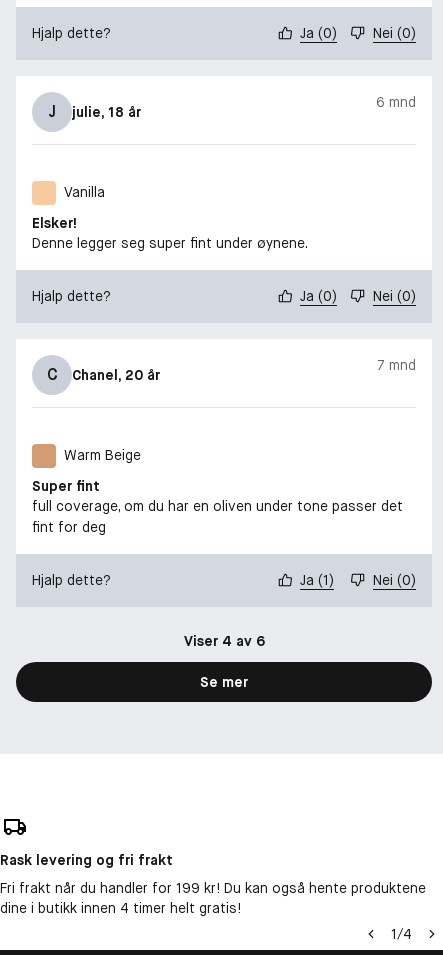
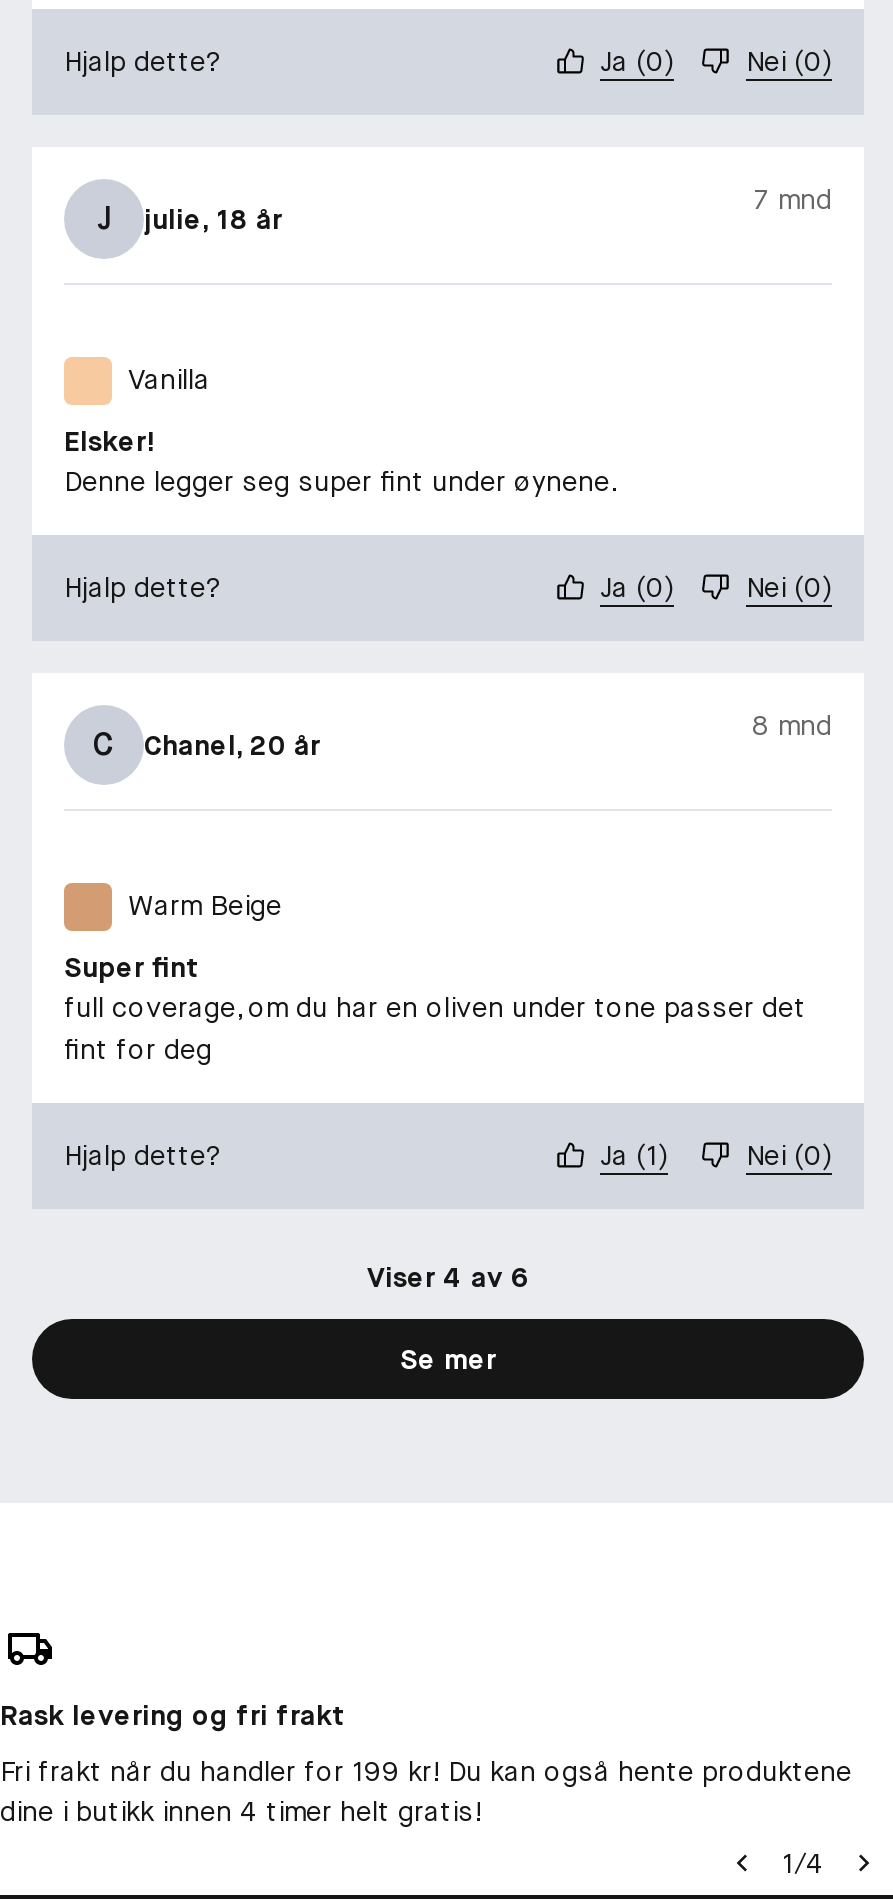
[376,93,416,111] 6 mnd -> [754,181,832,217] 7 mnd
[377,356,416,374] 7 mnd -> [752,707,832,743] 8 mnd

